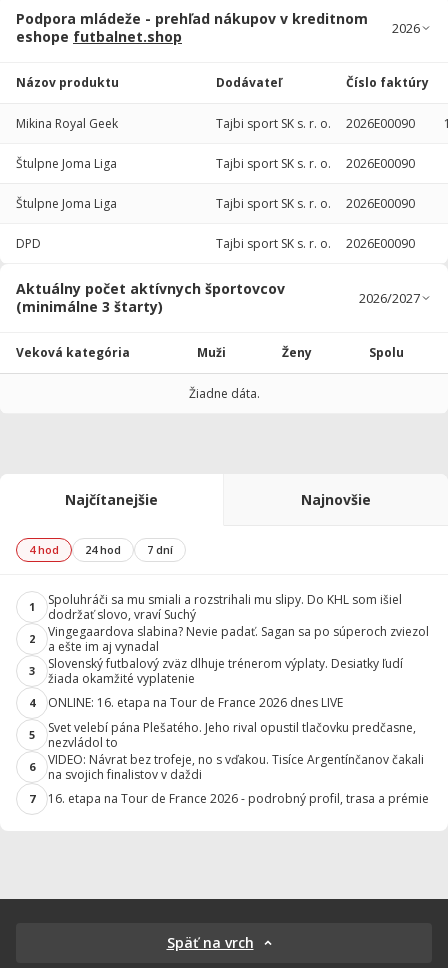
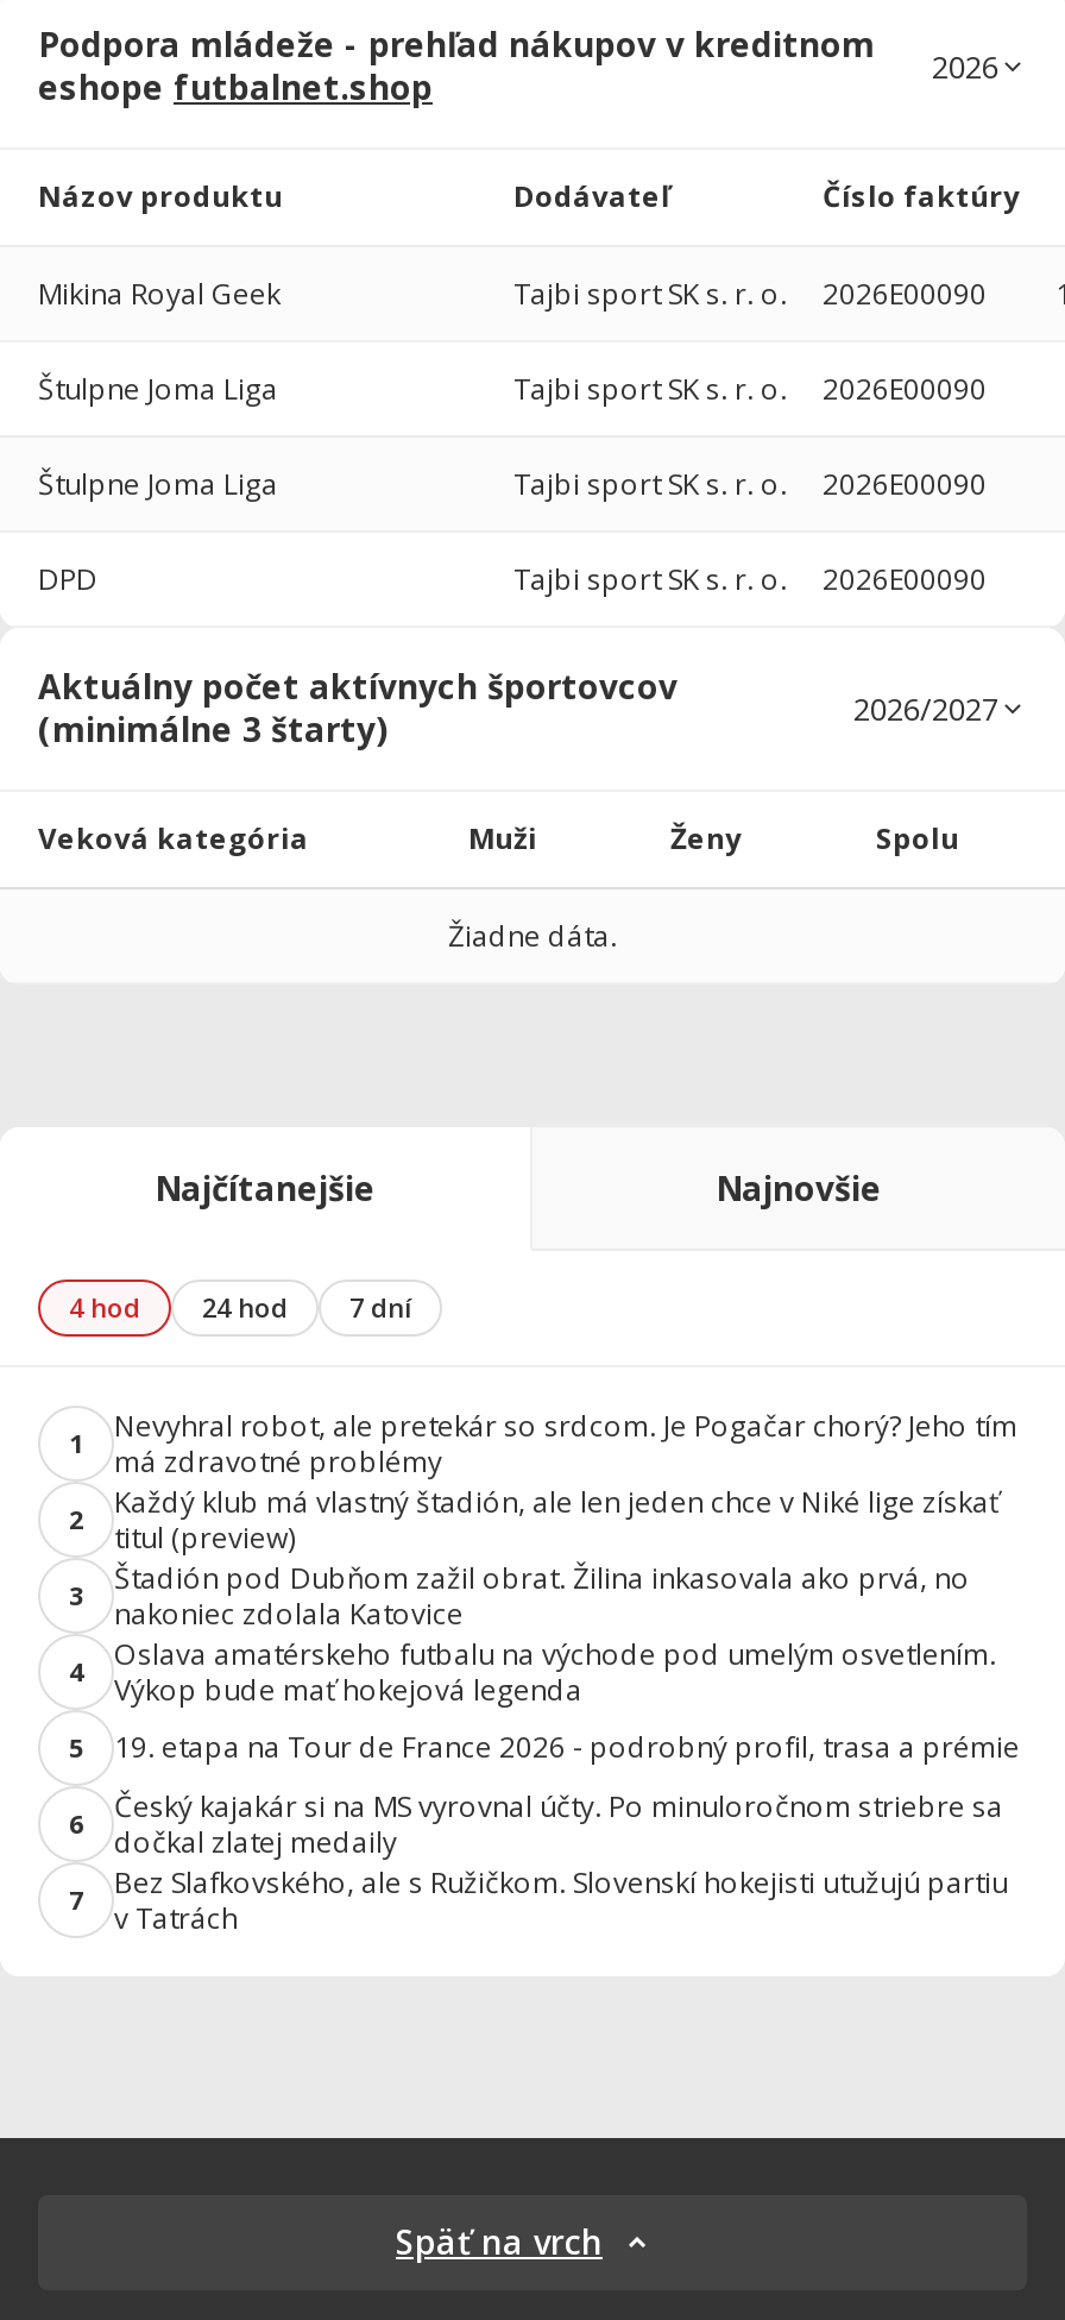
[48,591,402,623] Spoluhráči sa mu smiali a rozstrihali mu slipy. Do KHL som išiel | dodržať slovo, vraví Suchý -> [114,1405,1017,1481] Nevyhral robot, ale pretekár so srdcom. Je Pogačar chorý? Jeho tím | má zdravotné problémy
[48,623,429,655] Vingegaardova slabina? Nevie padať. Sagan sa po súperoch zviezol | a ešte im aj vynadal -> [114,1481,998,1557] Každý klub má vlastný štadión, ale len jeden chce v Niké lige získať | titul (preview)
[48,655,403,687] Slovenský futbalový zväz dlhuje trénerom výplaty. Desiatky ľudí | žiada okamžité vyplatenie -> [114,1557,970,1633] Štadión pod Dubňom zažil obrat. Žilina inkasovala ako prvá, no | nakoniec zdolala Katovice
[48,694,343,711] ONLINE: 16. etapa na Tour de France 2026 dnes LIVE -> [114,1633,996,1709] Oslava amatérskeho futbalu na východe pod umelým osvetlením. | Výkop bude mať hokejová legenda
[48,719,416,751] Svet velebí pána Plešatého. Jeho rival opustil tlačovku predčasne, | nezvládol to -> [114,1727,1020,1768] 19. etapa na Tour de France 2026 - podrobný profil, trasa a prémie
[48,751,424,783] VIDEO: Návrat bez trofeje, no s vďakou. Tisíce Argentínčanov čakali | na svojich finalistov v daždi -> [114,1786,1003,1862] Český kajakár si na MS vyrovnal účty. Po minuloročnom striebre sa | dočkal zlatej medaily
[48,790,429,807] 16. etapa na Tour de France 2026 - podrobný profil, trasa a prémie -> [114,1862,1008,1938] Bez Slafkovského, ale s Ružičkom. Slovenskí hokejisti utužujú partiu | v Tatrách

